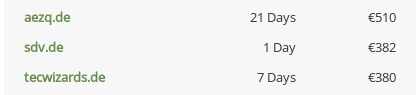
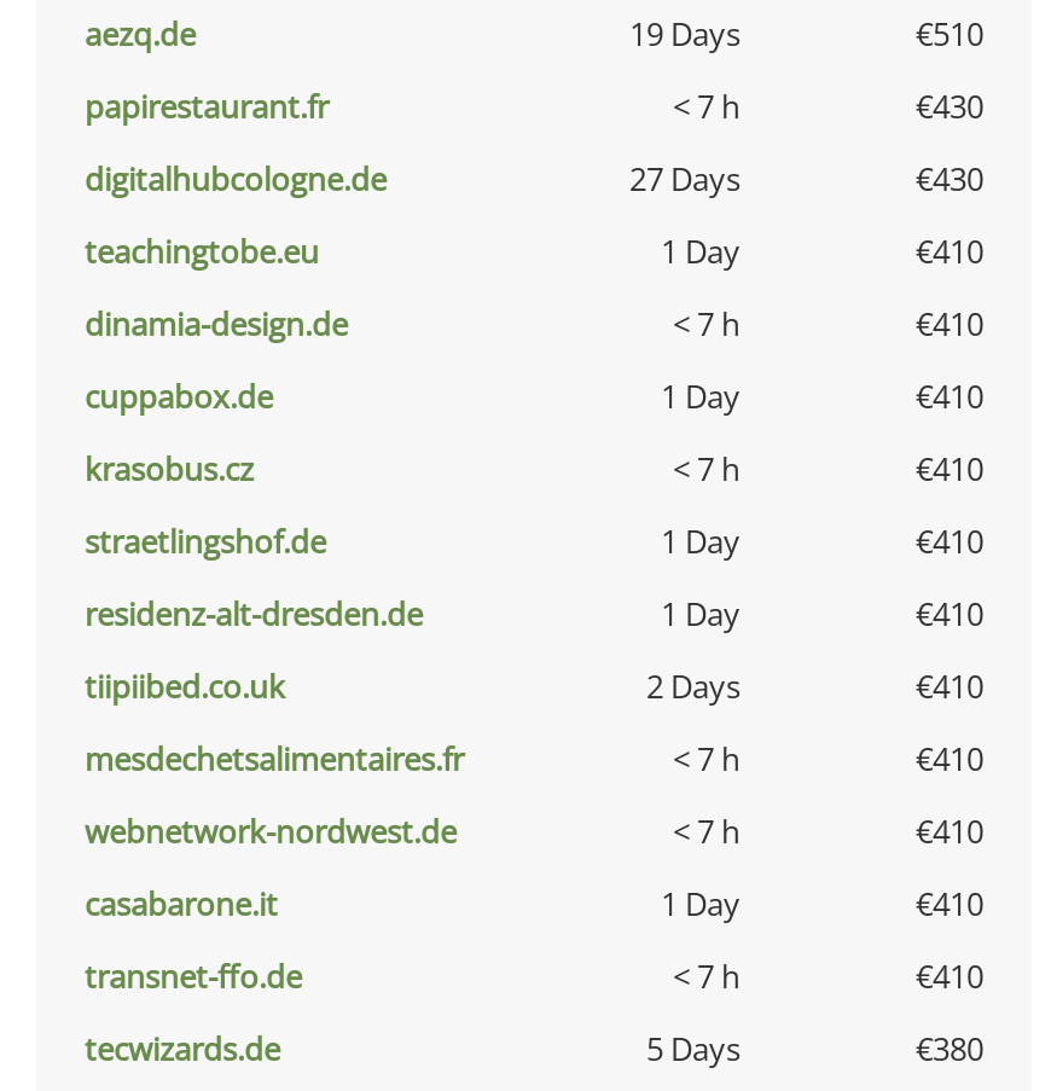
[249,8,295,26] 21 Days -> [629,12,741,56] 19 Days
[24,38,63,56] sdv.de -> [85,85,983,273] papirestaurant.fr | < 7 h | €430 | digitalhubcologne.de | 27 Days | €430 | teachingtobe.eu
[368,38,396,56] €382 -> [85,230,983,998] €410 | dinamia-design.de | < 7 h | €410 | cuppabox.de | 1 Day | €410 | krasobus.cz | < 7 h | €410 | straetlingshof.de | 1 Day | €410 | residenz-alt-dresden.de | 1 Day | €410 | tiipiibed.co.uk | 2 Days | €410 | mesdechetsalimentaires.fr | < 7 h | €410 | webnetwork-nordwest.de | < 7 h | €410 | casabarone.it | 1 Day | €410 | transnet-ffo.de | < 7 h | €410
[256,68,295,86] 7 Days -> [646,1027,741,1070] 5 Days

